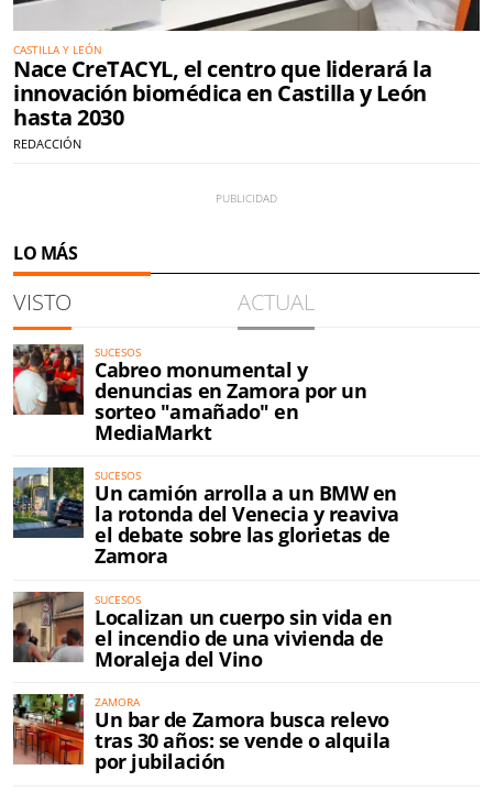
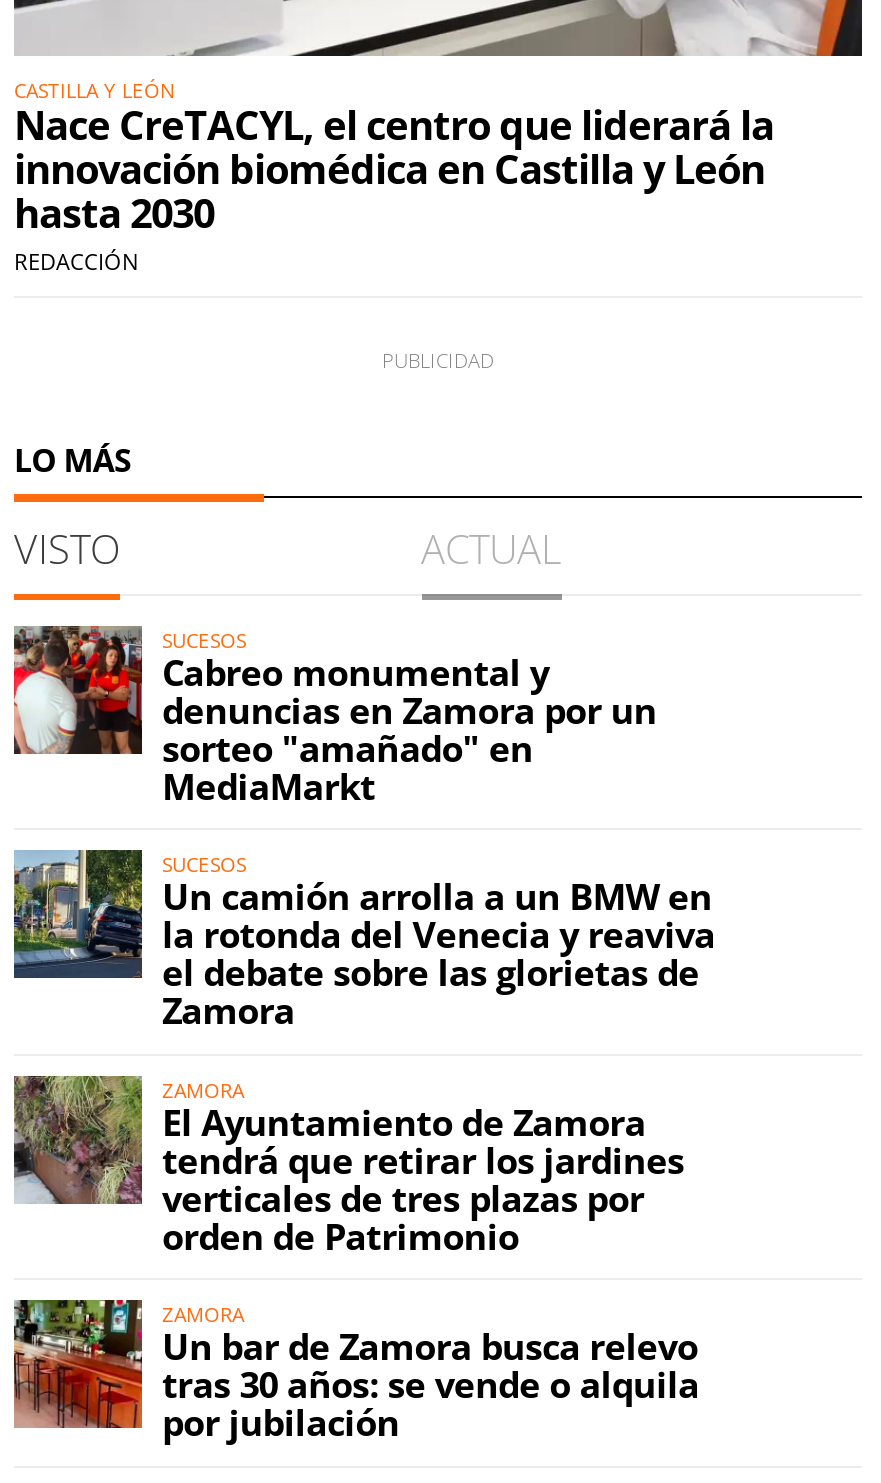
[12,591,392,672] [image] | SUCESOS | Localizan un cuerpo sin vida en | el incendio de una vivienda de | Moraleja del Vino -> [14,1075,684,1259] [image] | ZAMORA | El Ayuntamiento de Zamora | tendrá que retirar los jardines | verticales de tres plazas por | orden de Patrimonio

